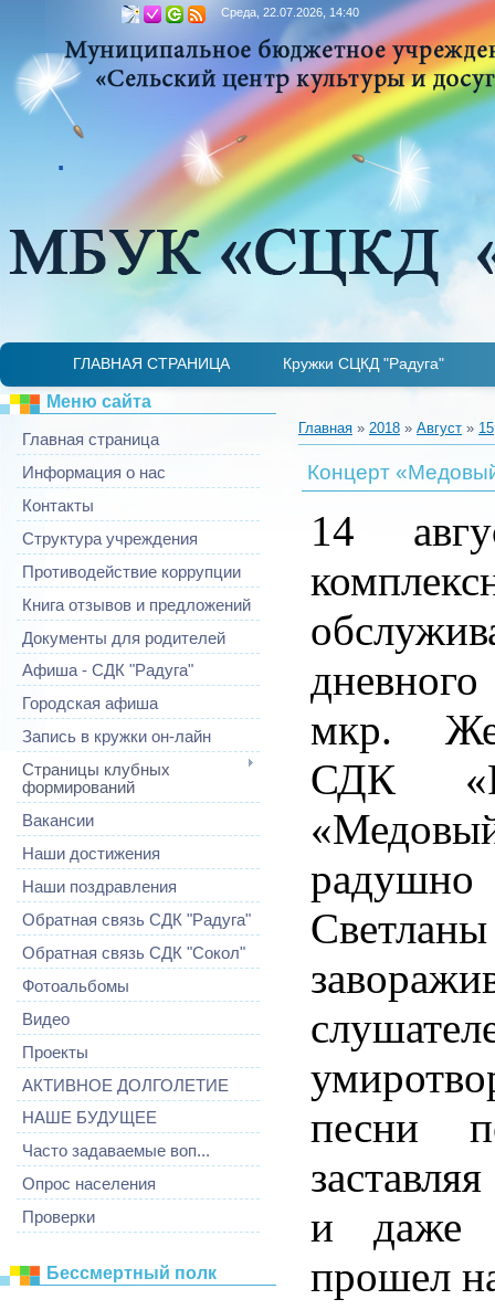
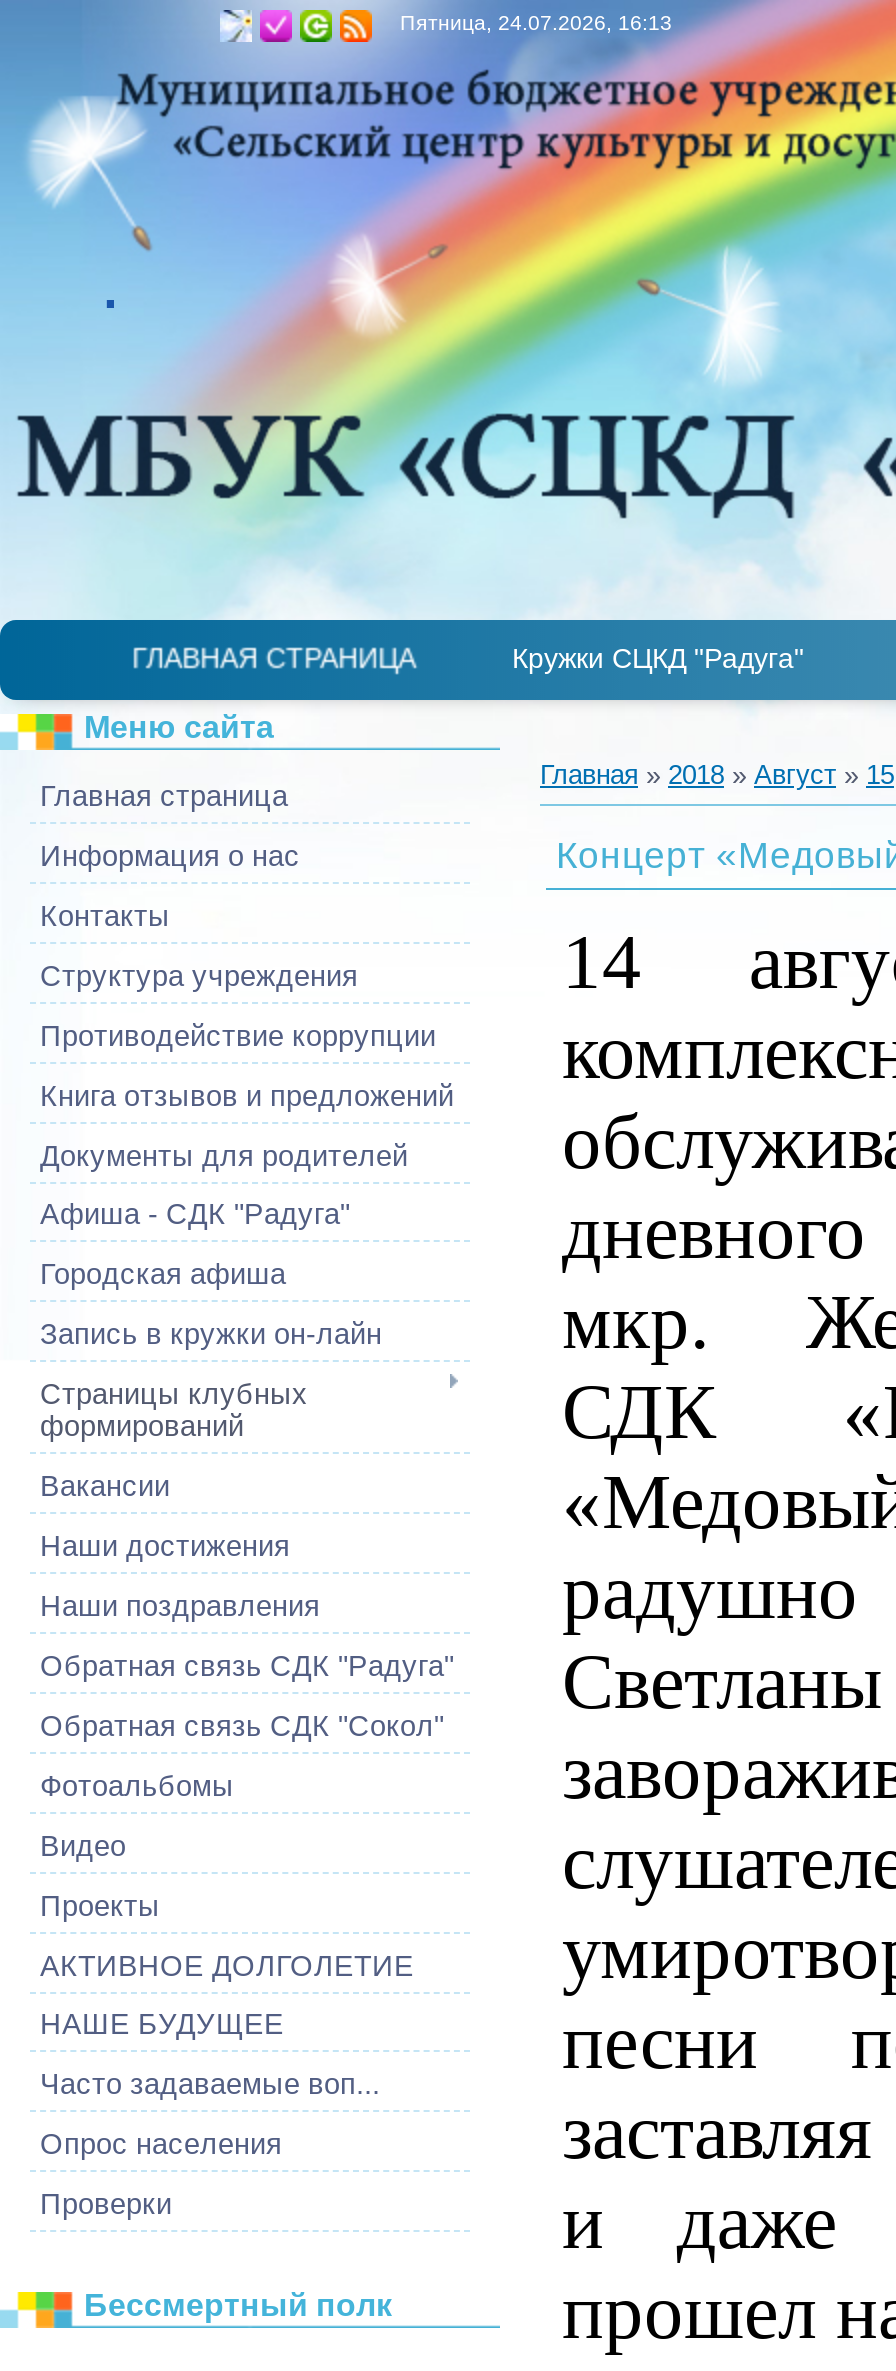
[221,6,359,19] Среда, 22.07.2026, 14:40 -> [400,10,672,34] Пятница, 24.07.2026, 16:13

